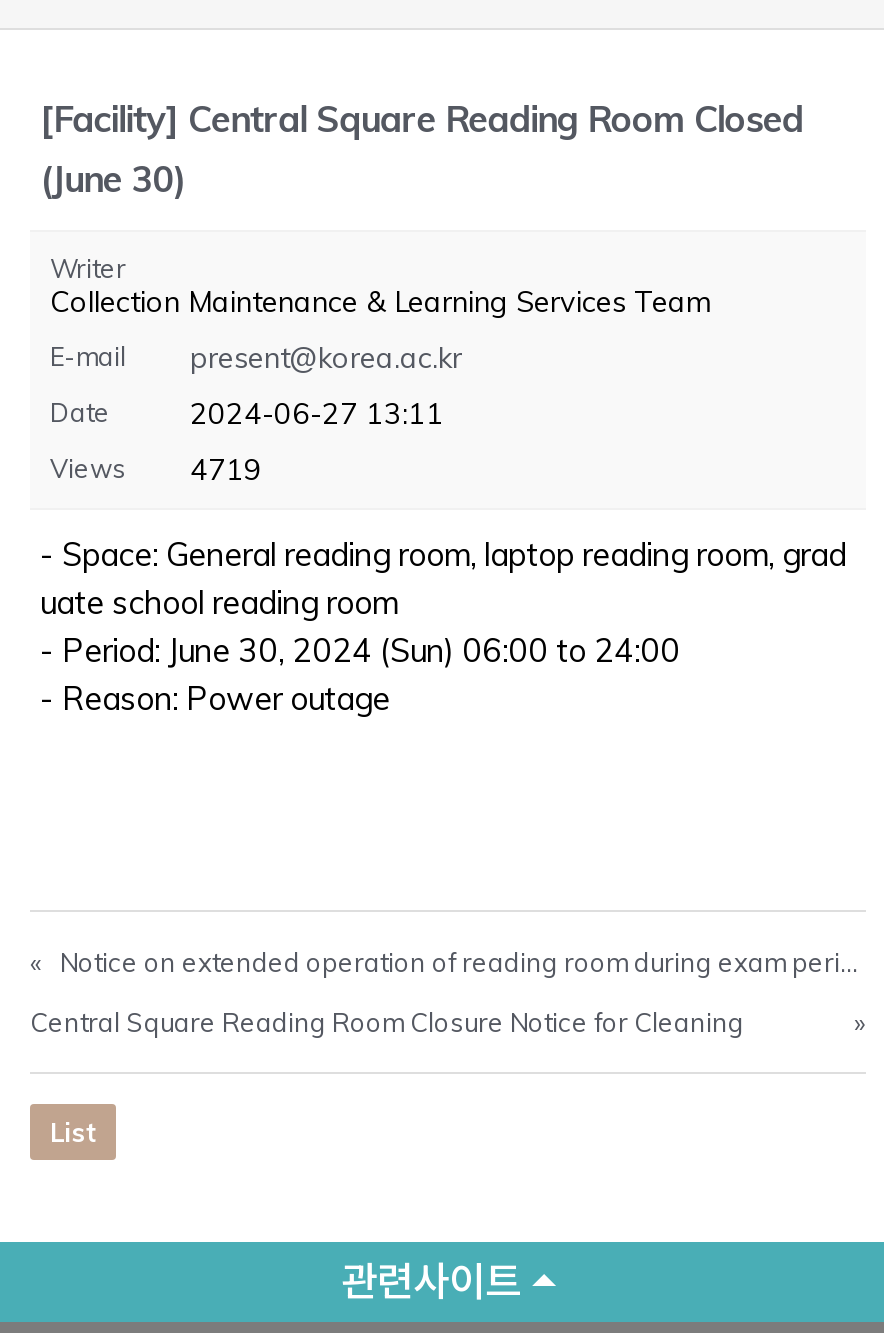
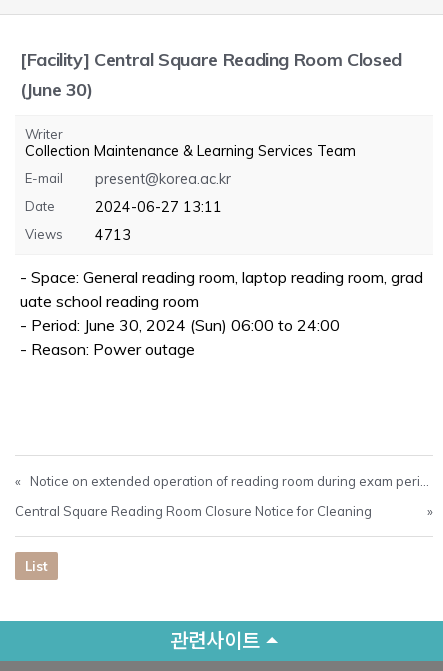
[50,452,262,488] Views 4719 -> [25,226,131,244] Views 4713

